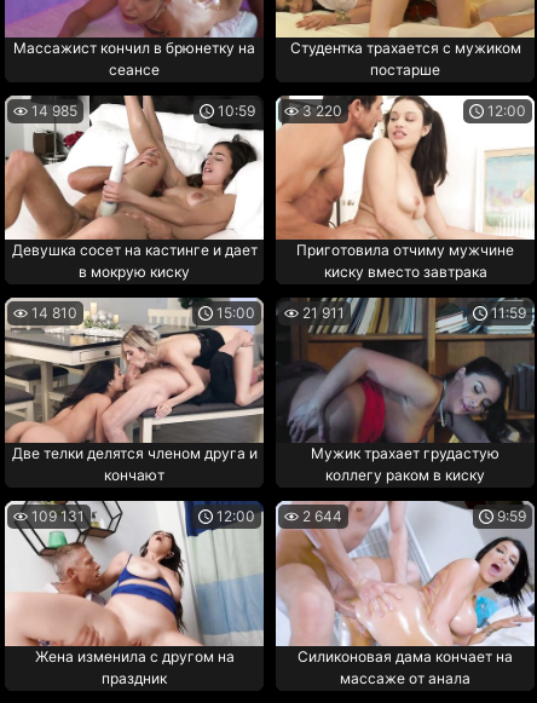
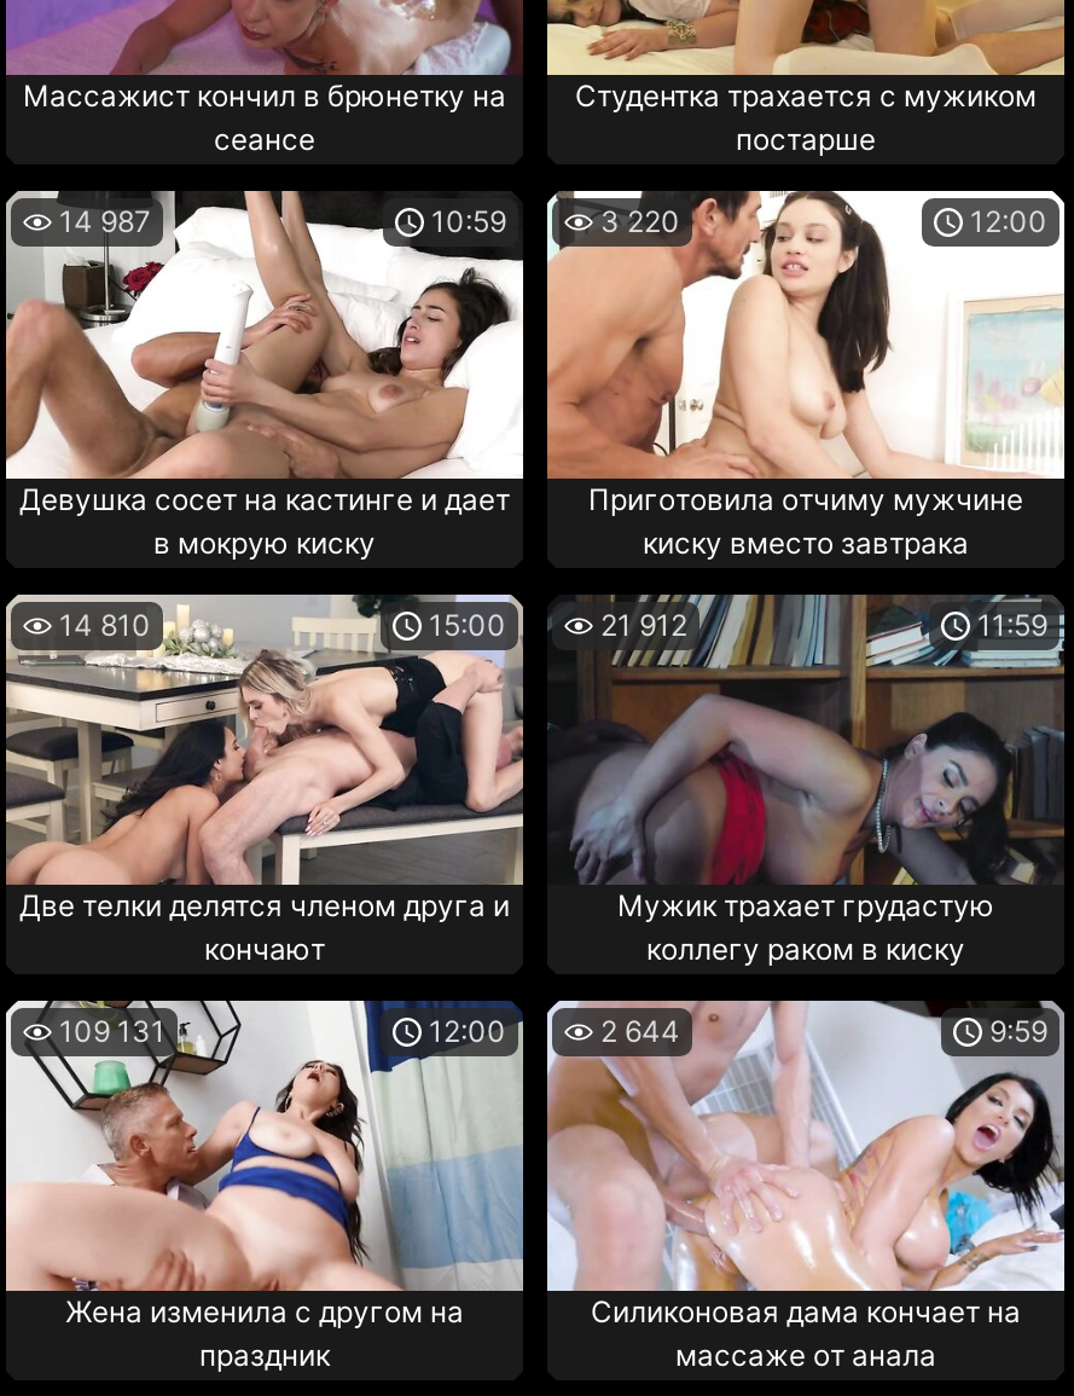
[31,101,77,119] 14 985 -> [59,202,151,238] 14 987
[302,304,345,322] 21 911 -> [600,607,687,643] 21 912

